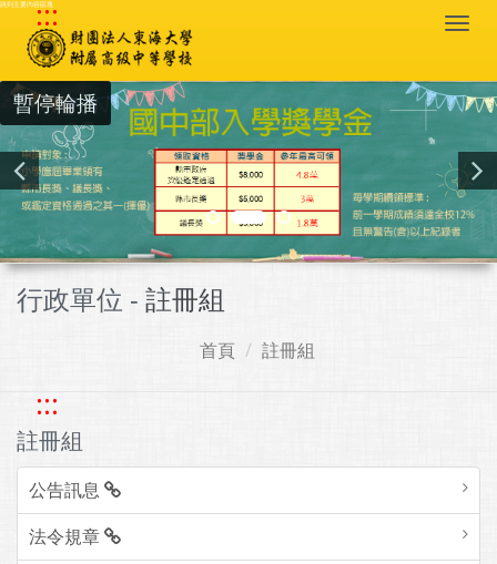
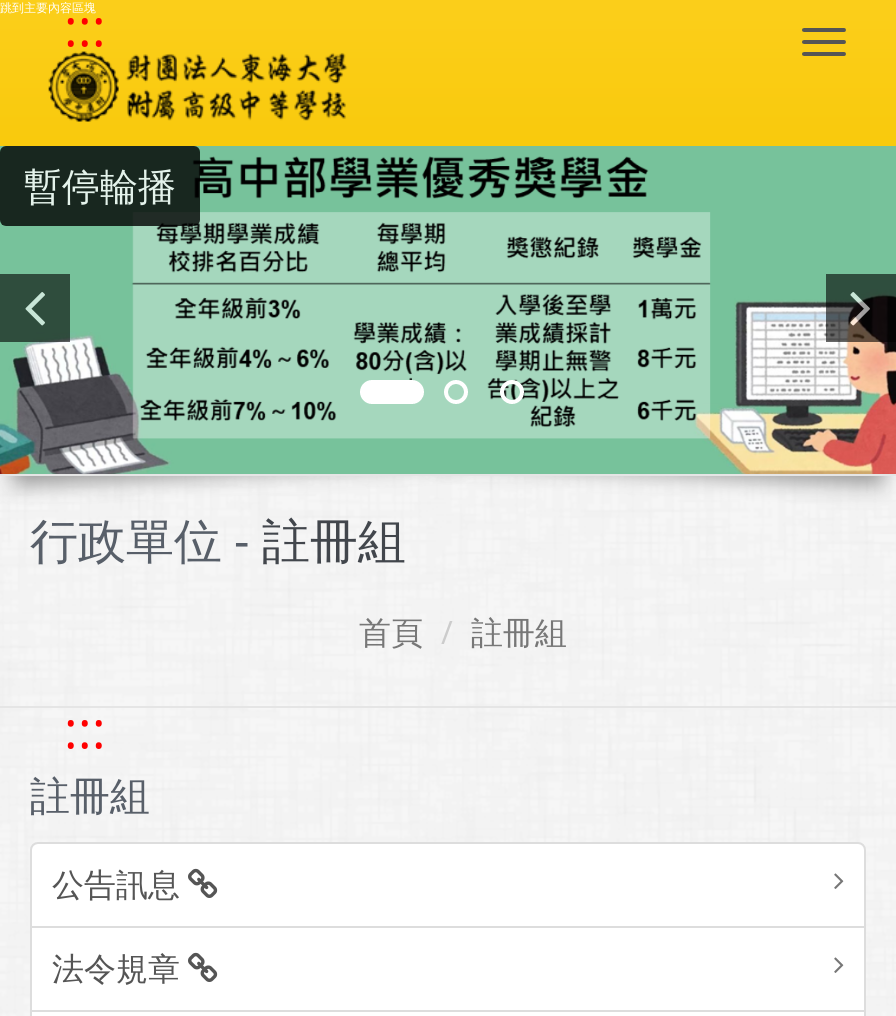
[3,81,494,263] [image] -> [6,146,890,474] [image]

